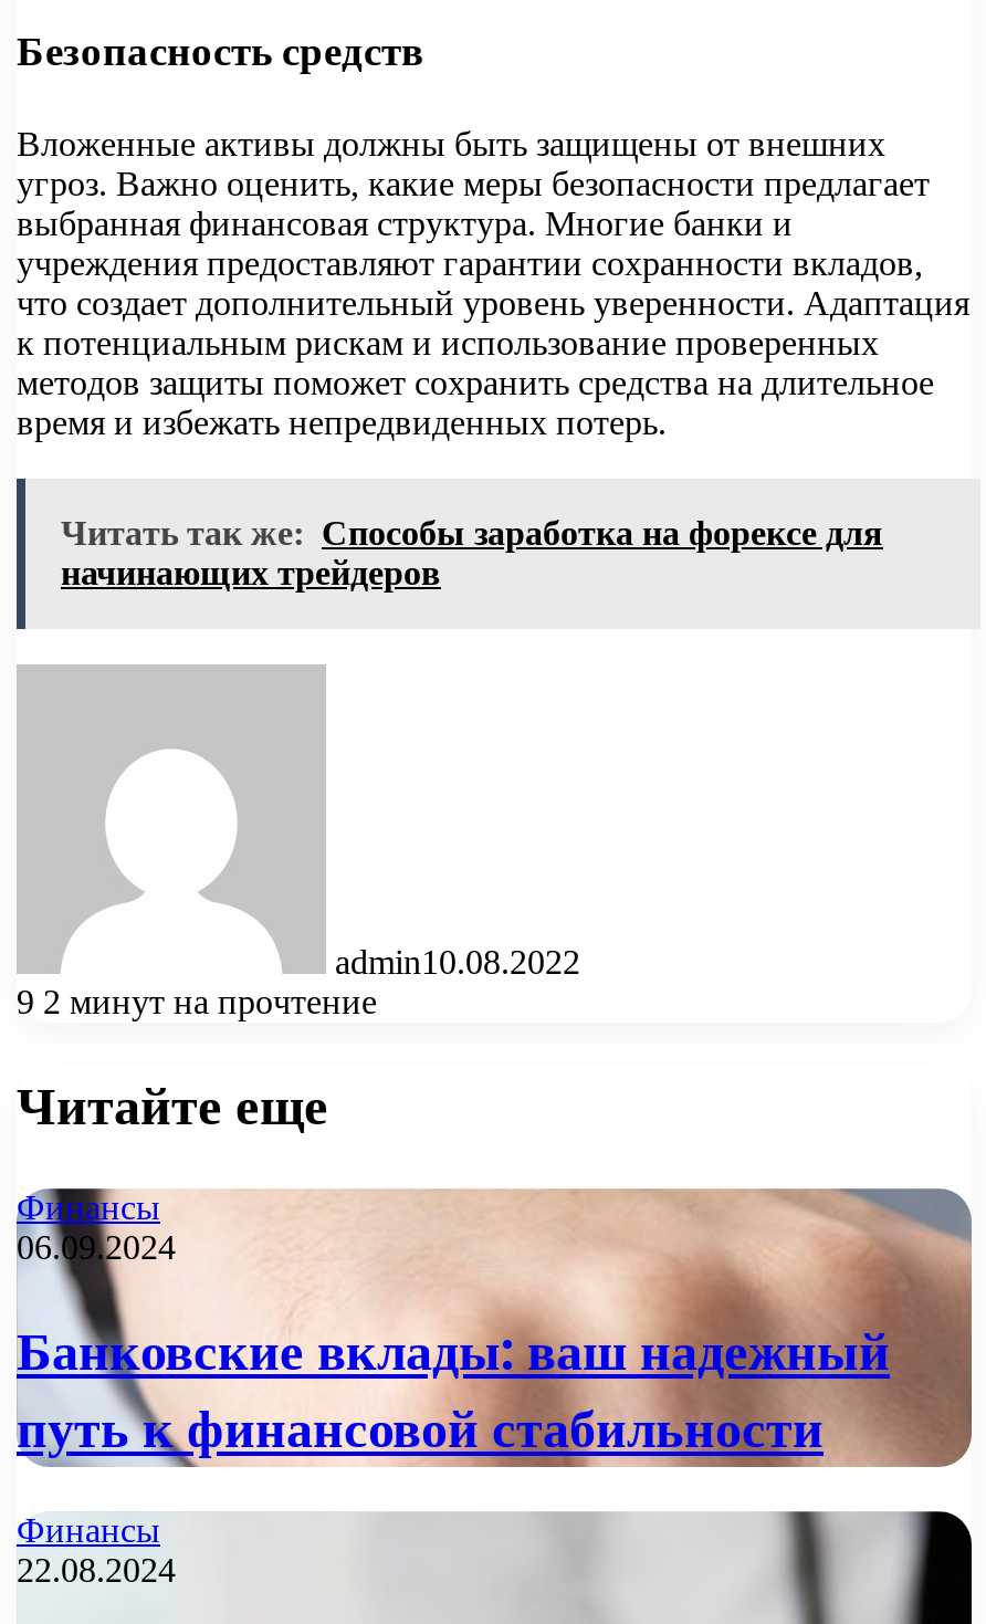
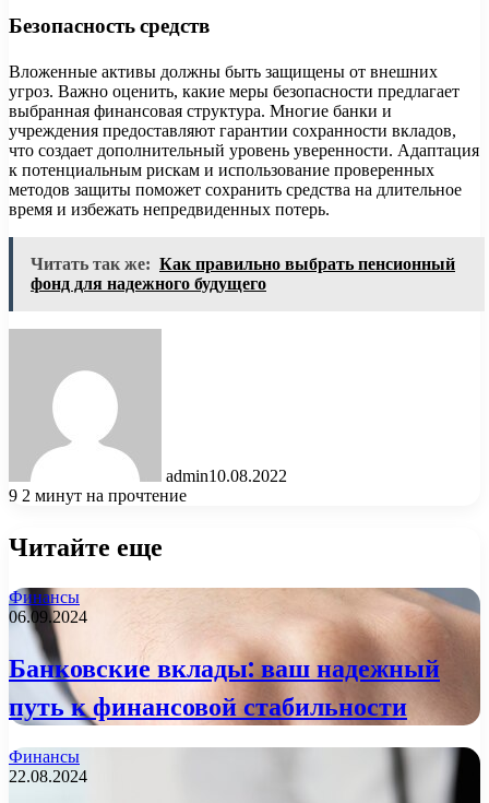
[61,514,883,591] Читать так же: Способы заработка на форексе для | начинающих трейдеров -> [31,254,455,293] Читать так же: Как правильно выбрать пенсионный | фонд для надежного будущего

